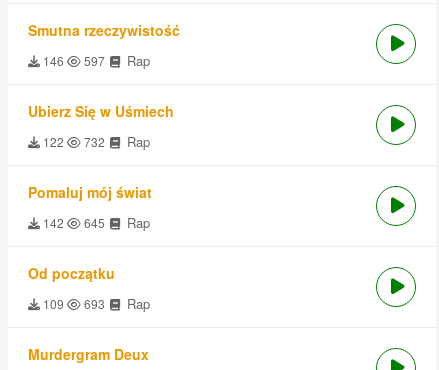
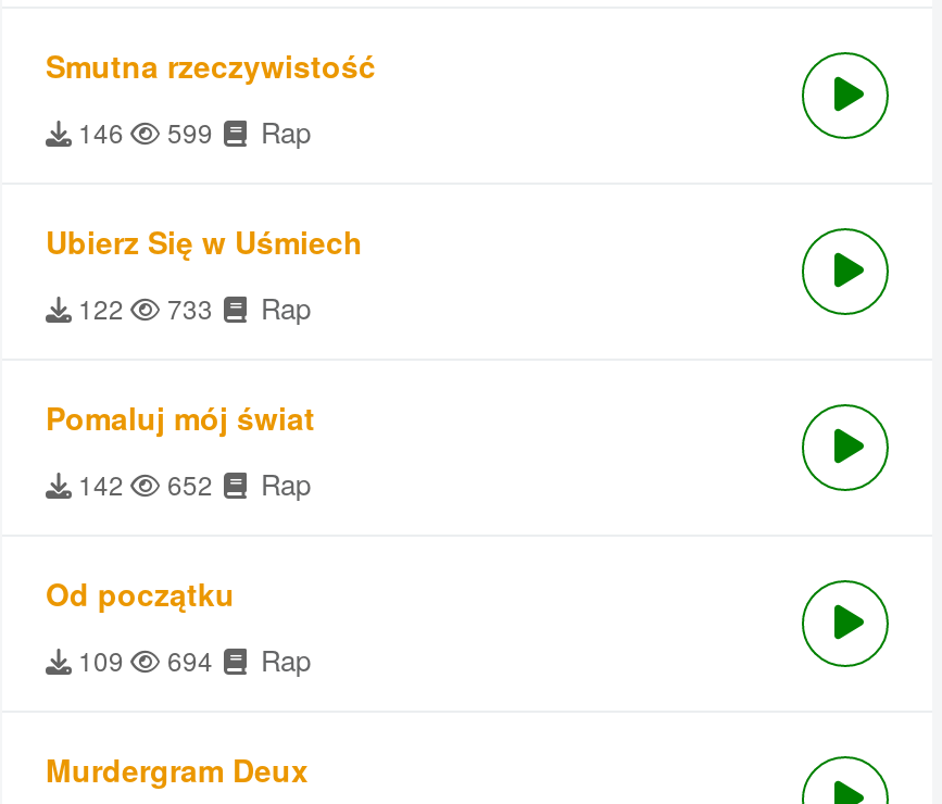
[40,51,150,70] 146 597 Rap -> [72,111,311,152] 146 599 Rap
[40,132,150,151] 122 732 Rap -> [72,287,311,328] 122 733 Rap
[40,213,150,232] 142 645 Rap -> [72,463,311,504] 142 652 Rap
[40,294,150,313] 109 693 Rap -> [72,639,311,680] 109 694 Rap

